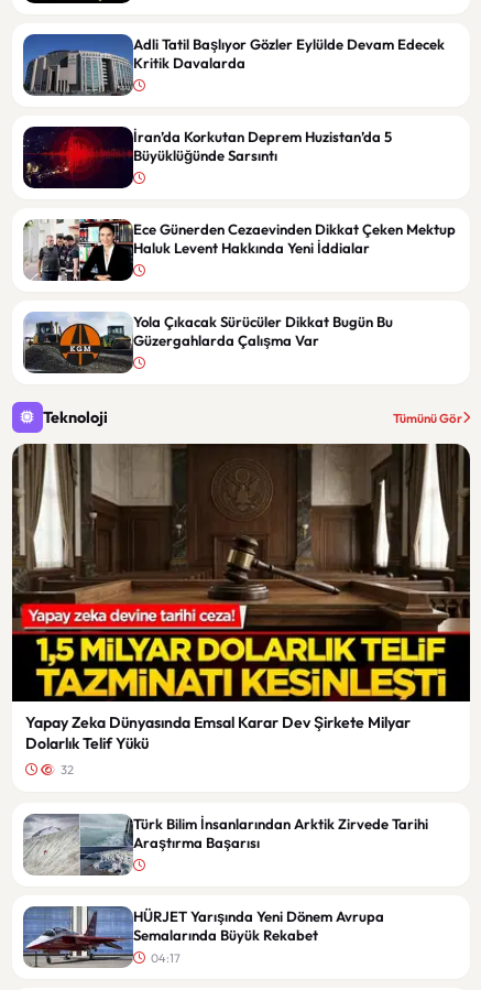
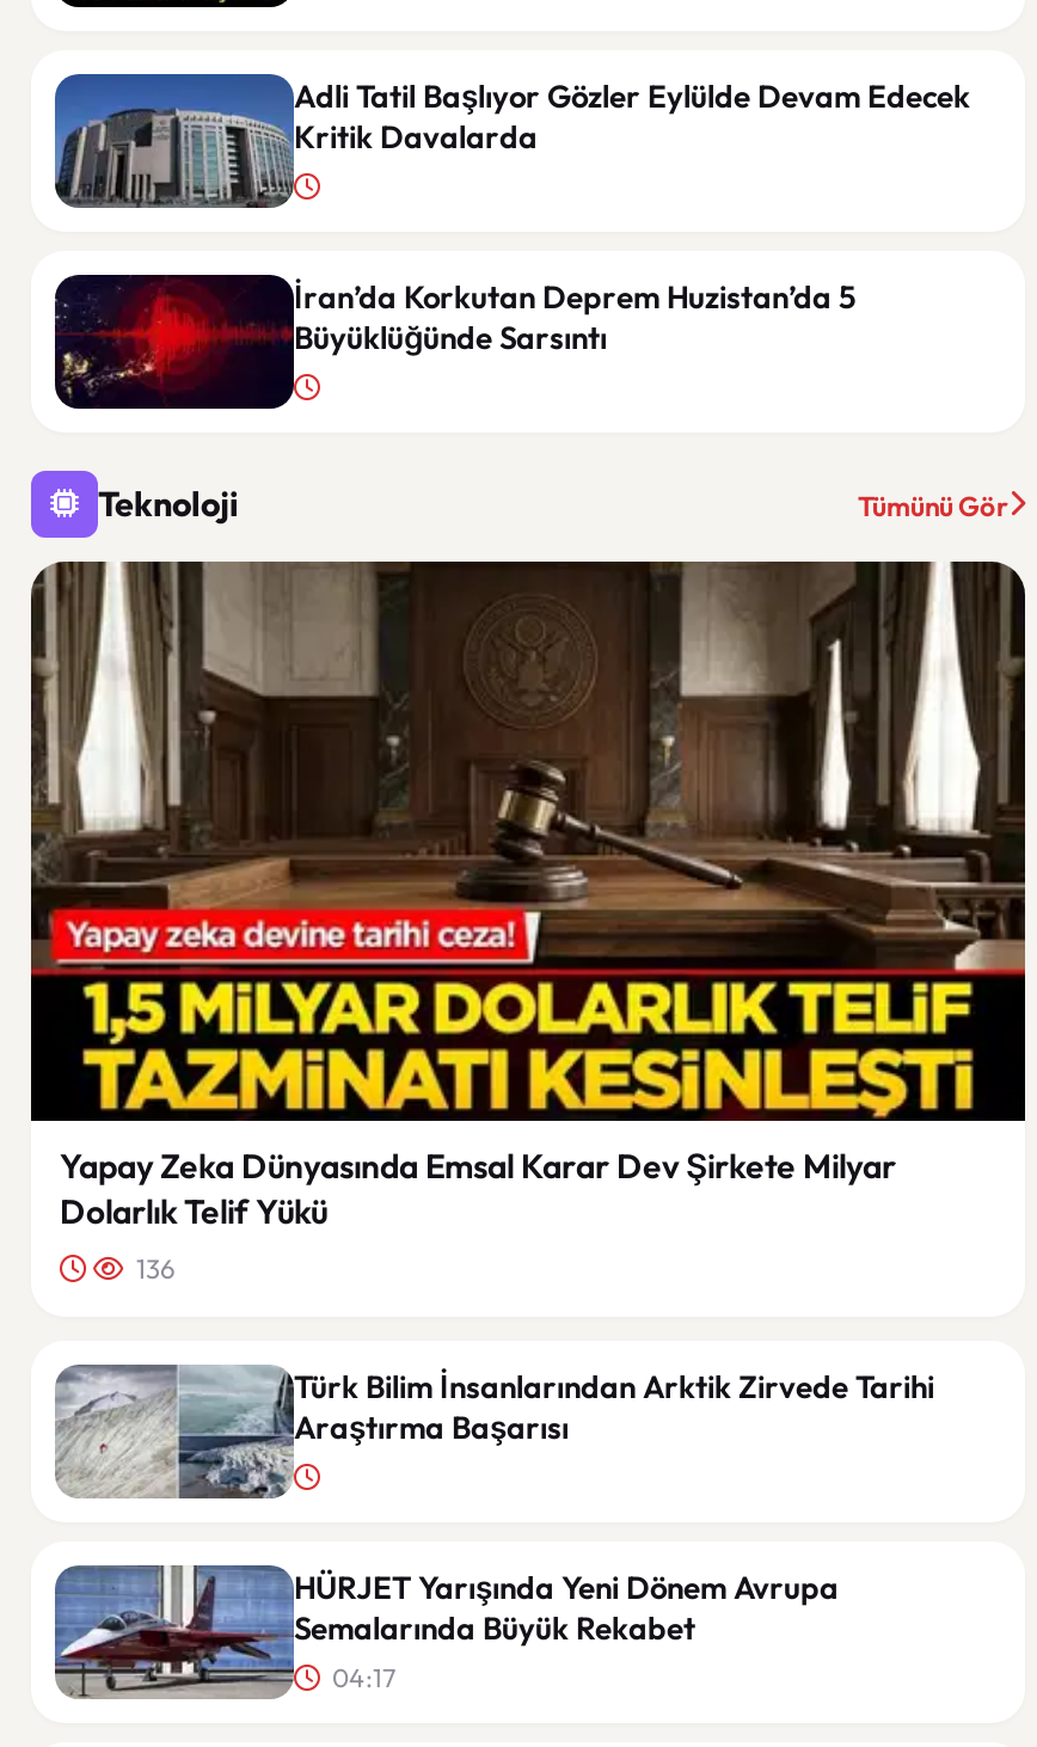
[23,218,456,282] [image] | Ece Günerden Cezaevinden Dikkat Çeken Mektup | Haluk Levent Hakkında Yeni İddialar -> none
[23,312,393,373] [image] | Yola Çıkacak Sürücüler Dikkat Bugün Bu | Güzergahlarda Çalışma Var -> none
[58,762,74,777] 32 -> [131,1252,174,1286] 136

